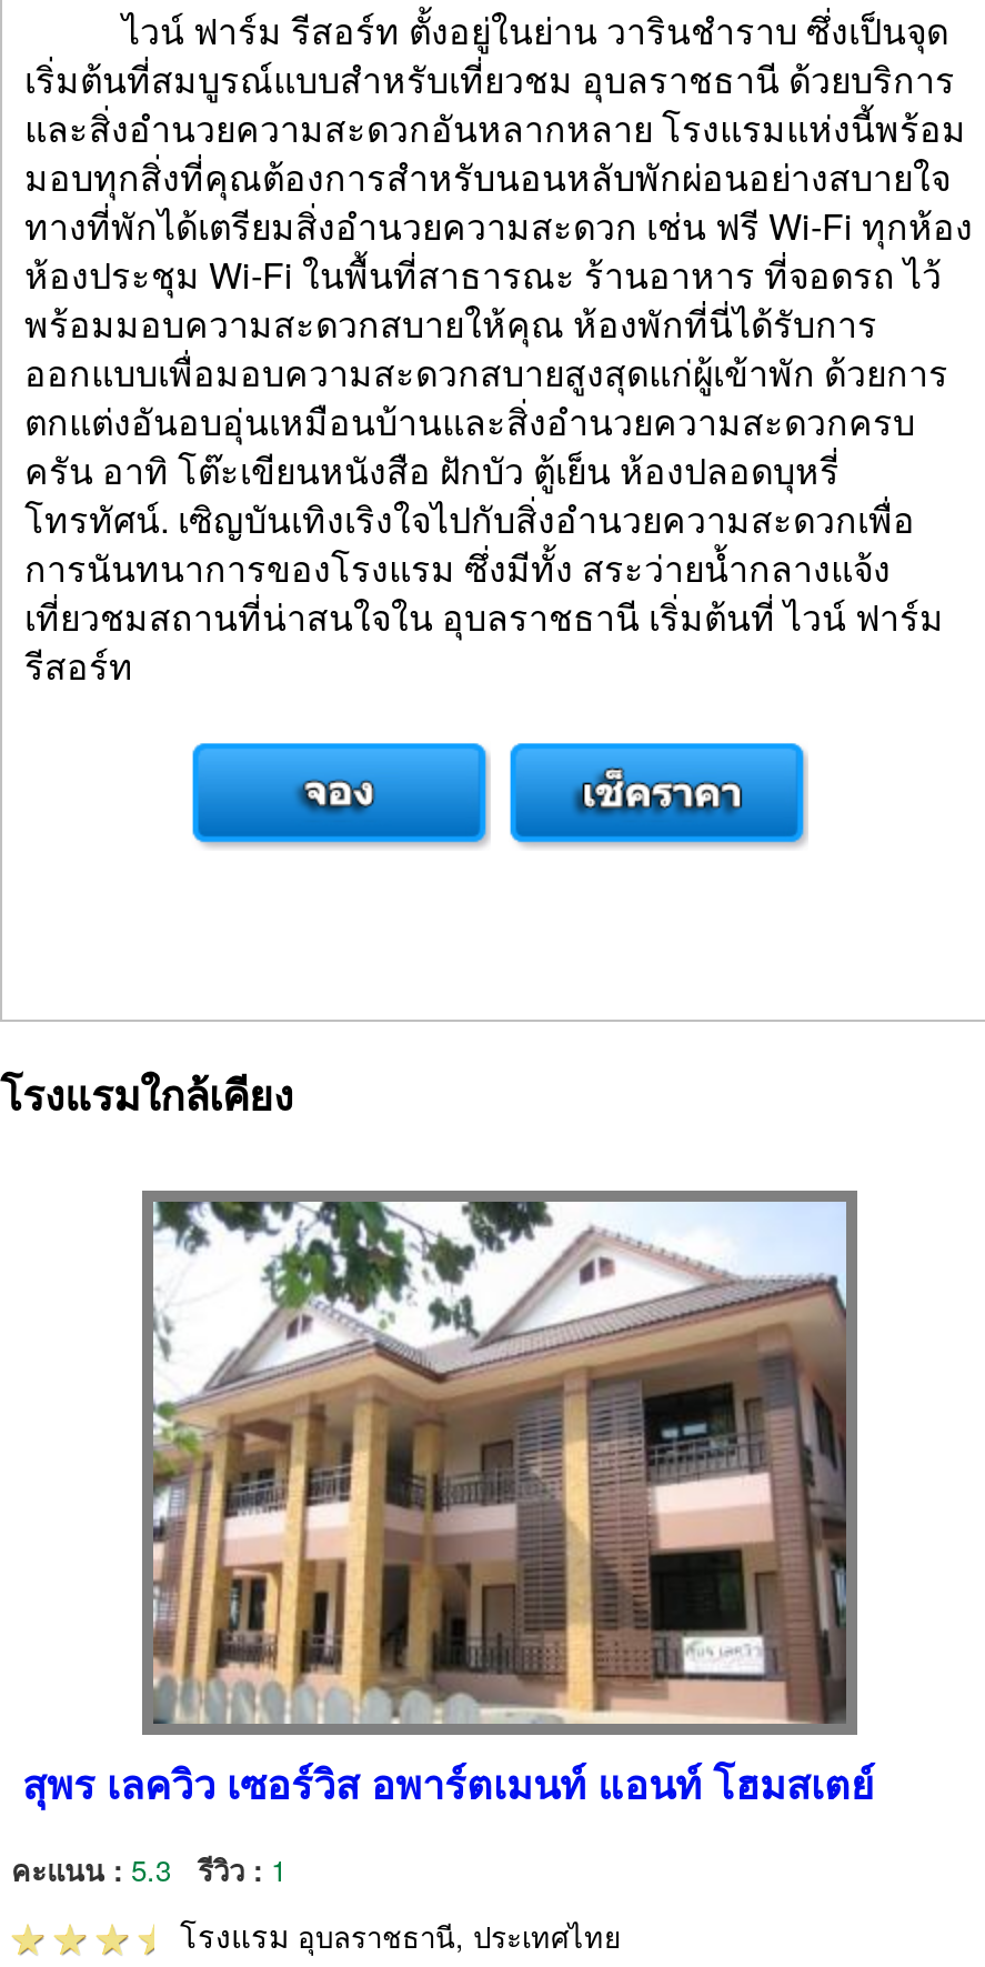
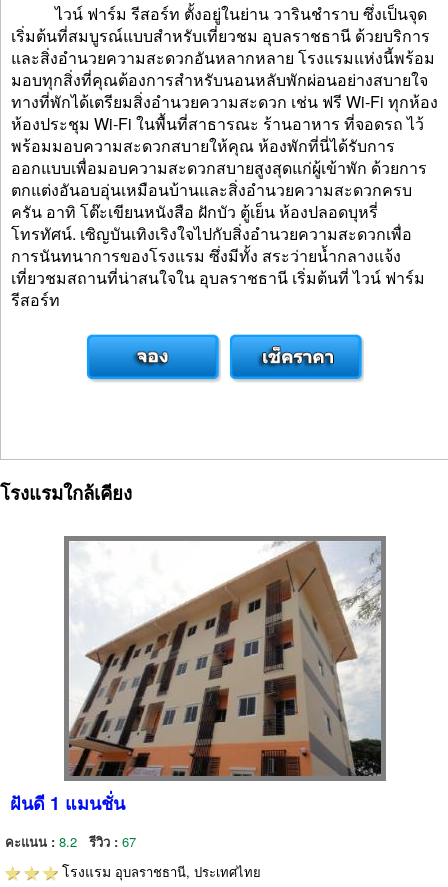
[22,1200,875,1813] [image] | สุพร เลควิว เซอร์วิส อพาร์ตเมนท์ แอนท์ โฮมสเตย์ -> [10,540,382,816] [image] | ฝันดี 1 แมนชั่น
[11,1848,287,1890] คะแนน : 5.3 | รีวิว : 1 -> [5,832,136,851] คะแนน : 8.2 | รีวิว : 67

